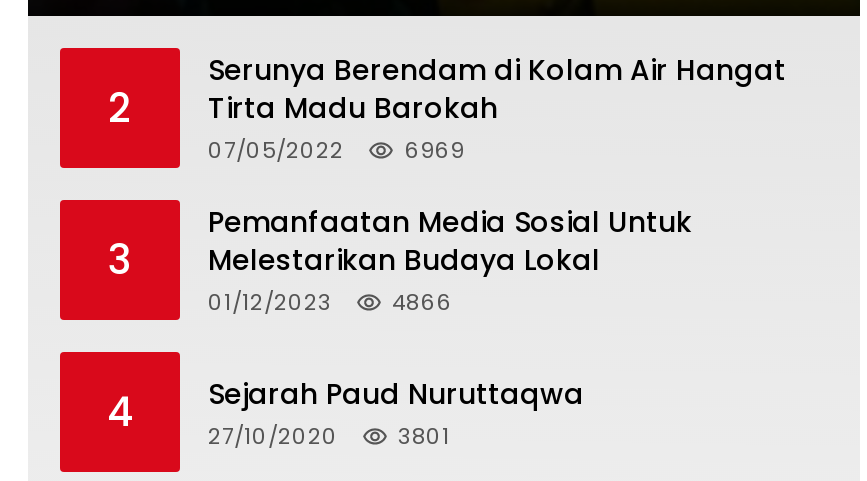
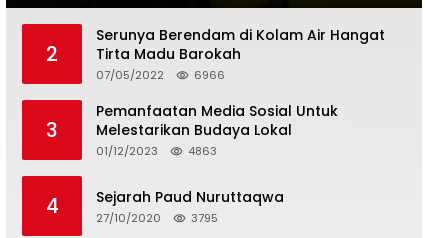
[208,135,464,167] 07/05/2022 6969 -> [96,67,225,83] 07/05/2022 6966
[208,287,452,319] 01/12/2023 4866 -> [96,143,217,159] 01/12/2023 4863
[208,420,450,452] 27/10/2020 3801 -> [96,210,218,226] 27/10/2020 3795

